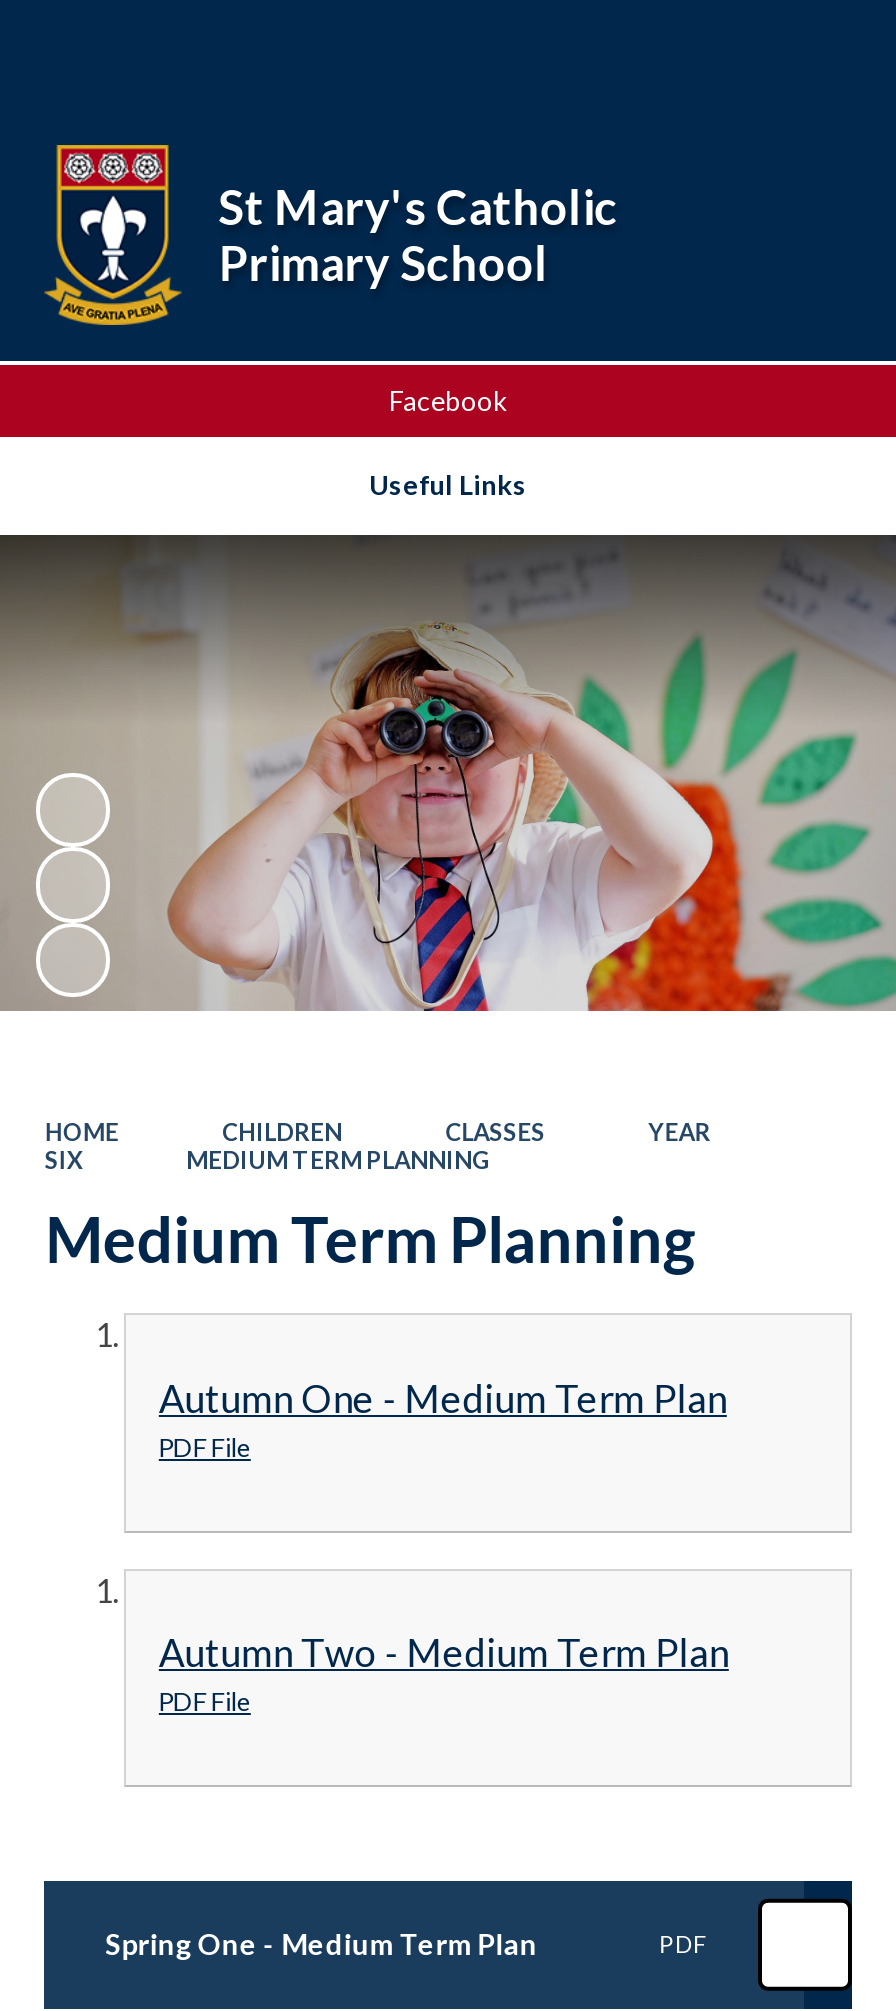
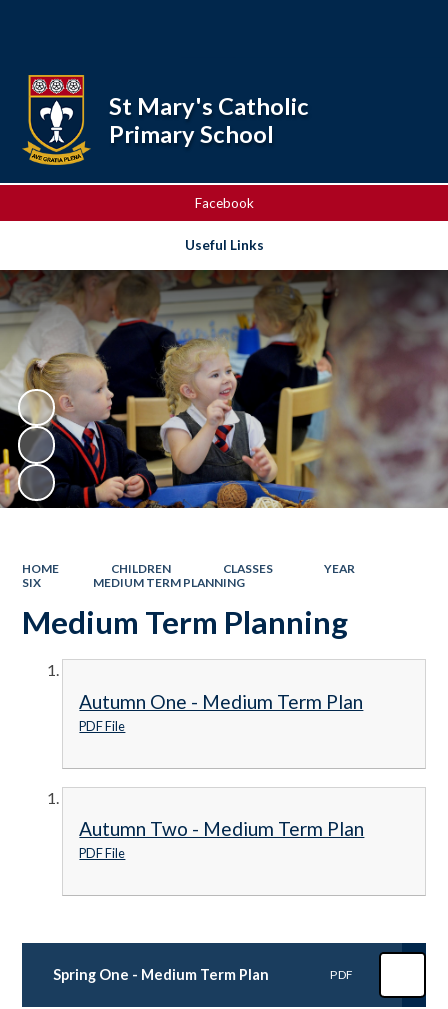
[6,535,890,1013] [image] -> [3,270,445,509] [image]

